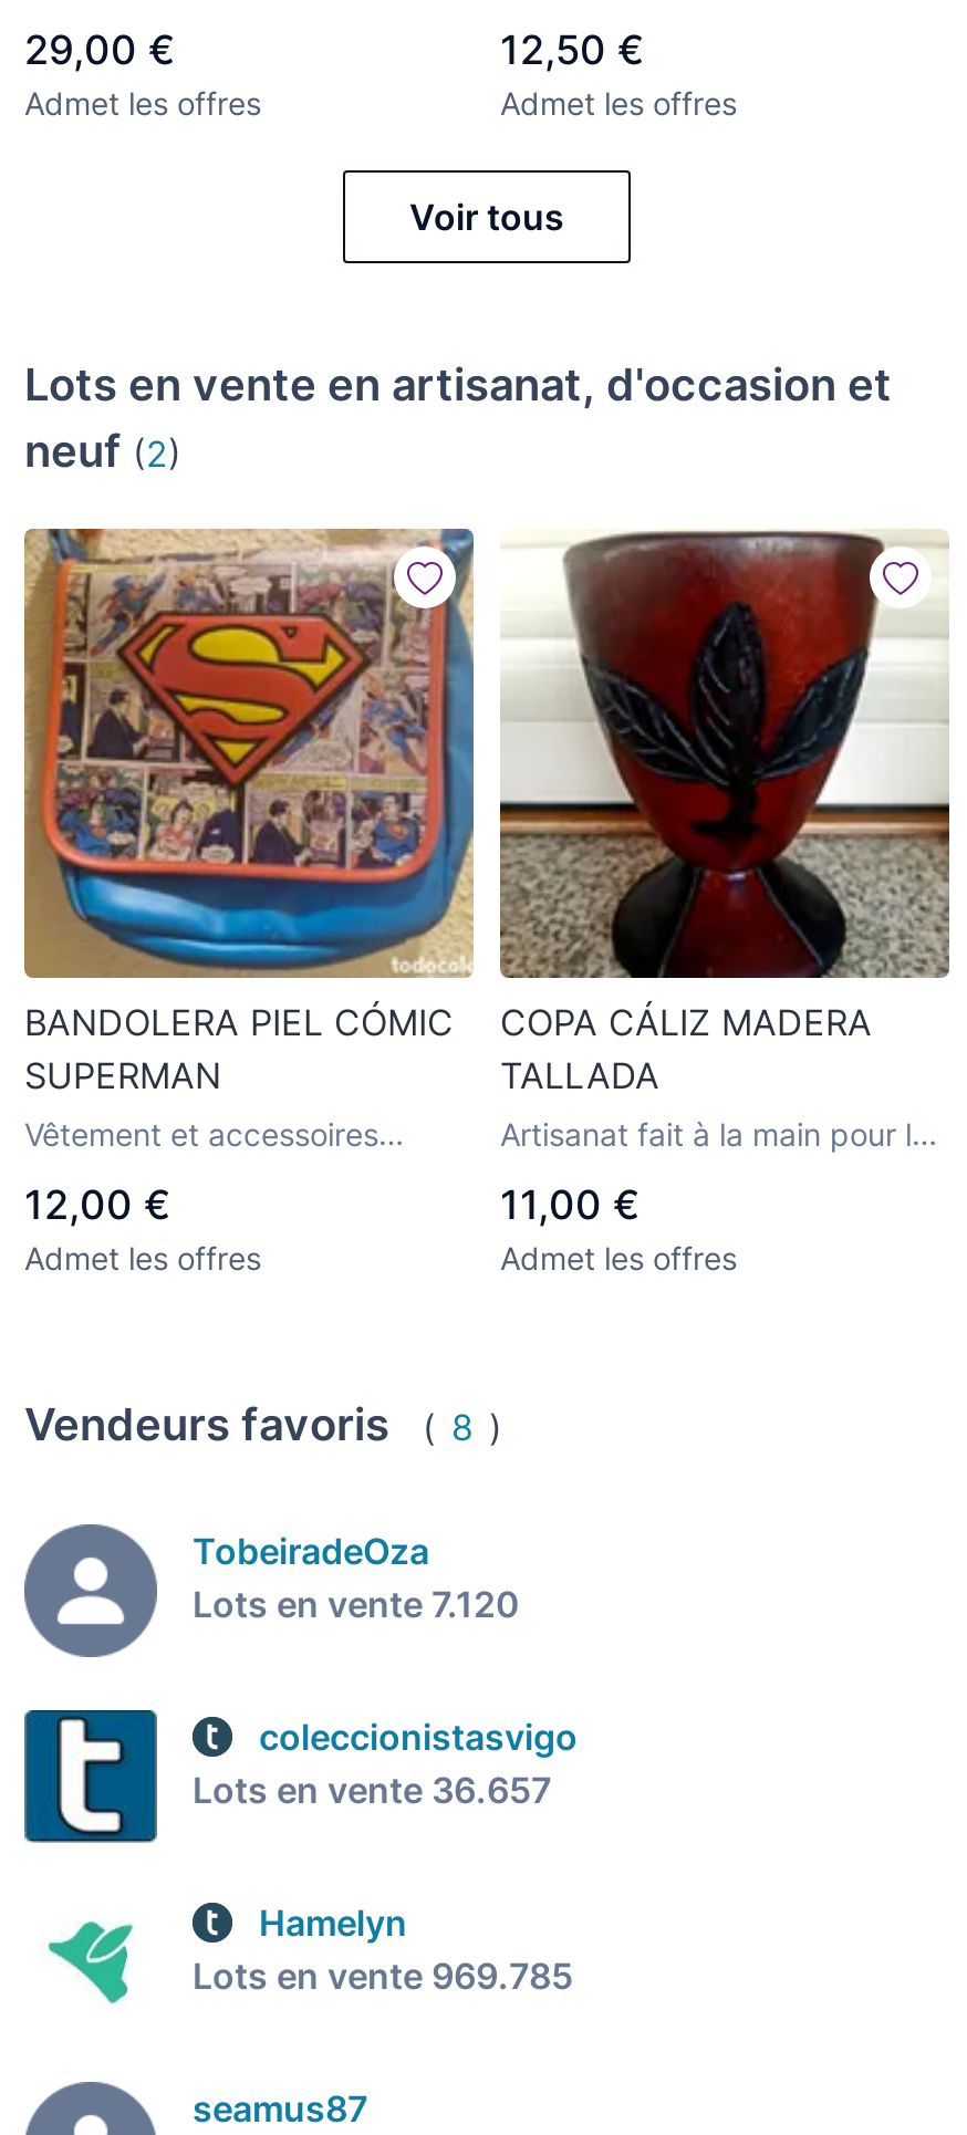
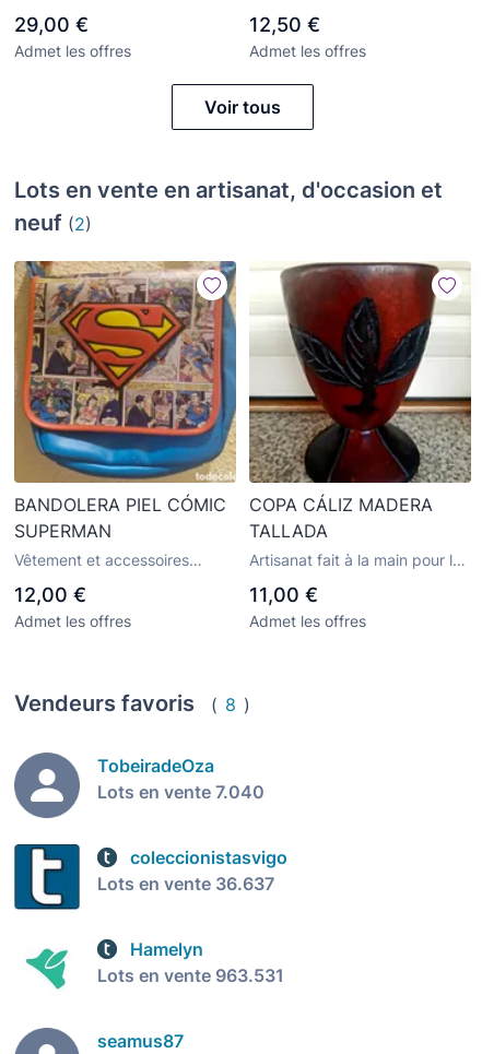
[193,1581,520,1625] Lots en vente 7.120 -> [97,781,264,802] Lots en vente 7.040
[193,1767,551,1811] Lots en vente 36.657 -> [97,872,274,894] Lots en vente 36.637
[193,1953,573,1997] Lots en vente 969.785 -> [97,964,284,986] Lots en vente 963.531

